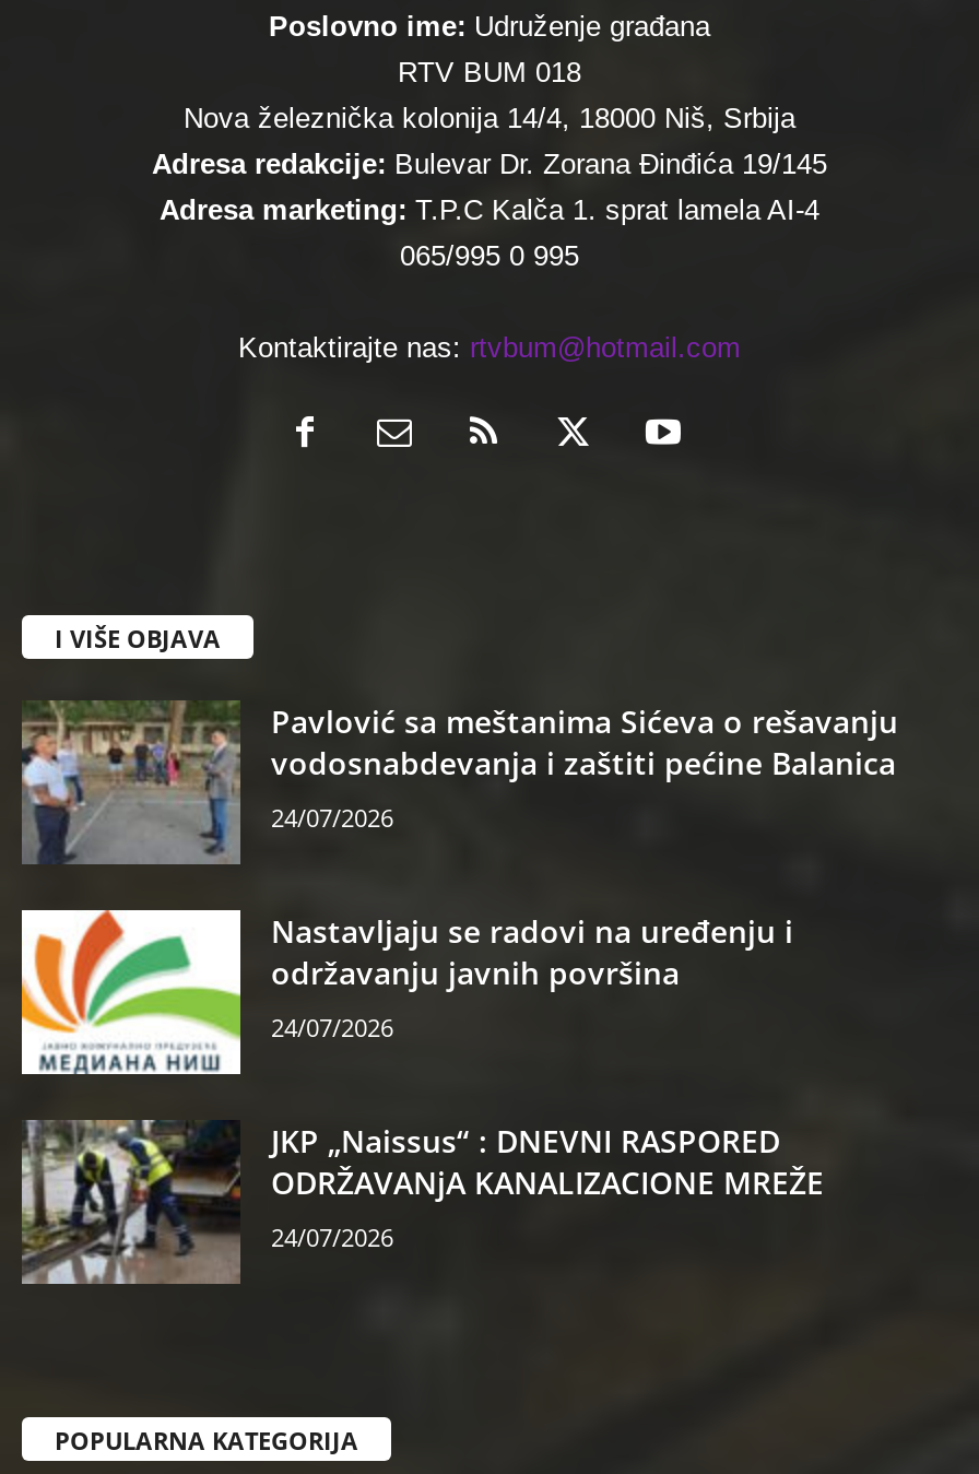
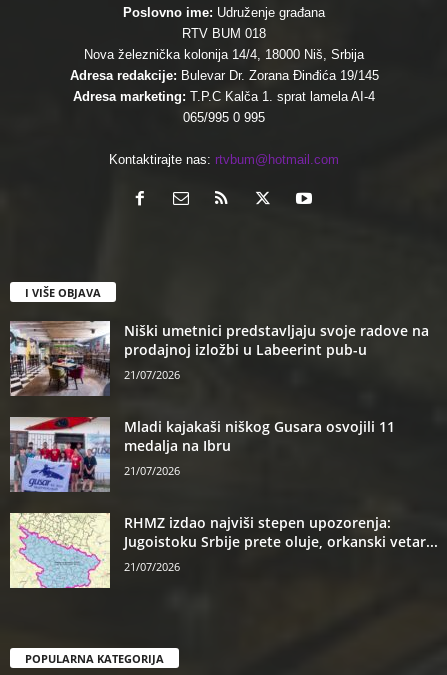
[22,700,898,863] [image] | Pavlović sa meštanima Sićeva o rešavanju | vodosnabdevanja i zaštiti pećine Balanica | 24/07/2026 -> [9,320,429,396] [image] | Niški umetnici predstavljaju svoje radove na | prodajnoj izložbi u Labeerint pub-u | 21/07/2026
[20,907,793,1075] [image] | Nastavljaju se radovi na uređenju i | održavanju javnih površina | 24/07/2026 -> [9,416,395,492] [image] | Mladi kajakaši niškog Gusara osvojili 11 | medalja na Ibru | 21/07/2026
[22,1119,824,1285] [image] | JKP „Naissus“ : DNEVNI RASPORED | ODRŽAVANjA KANALIZACIONE MREŽE | 24/07/2026 -> [9,512,438,589] [image] | RHMZ izdao najviši stepen upozorenja: | Jugoistoku Srbije prete oluje, orkanski vetar... | 21/07/2026

